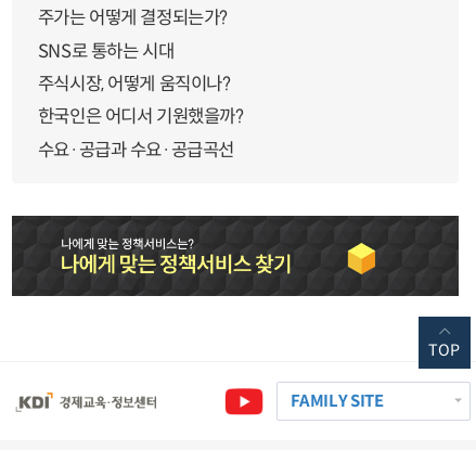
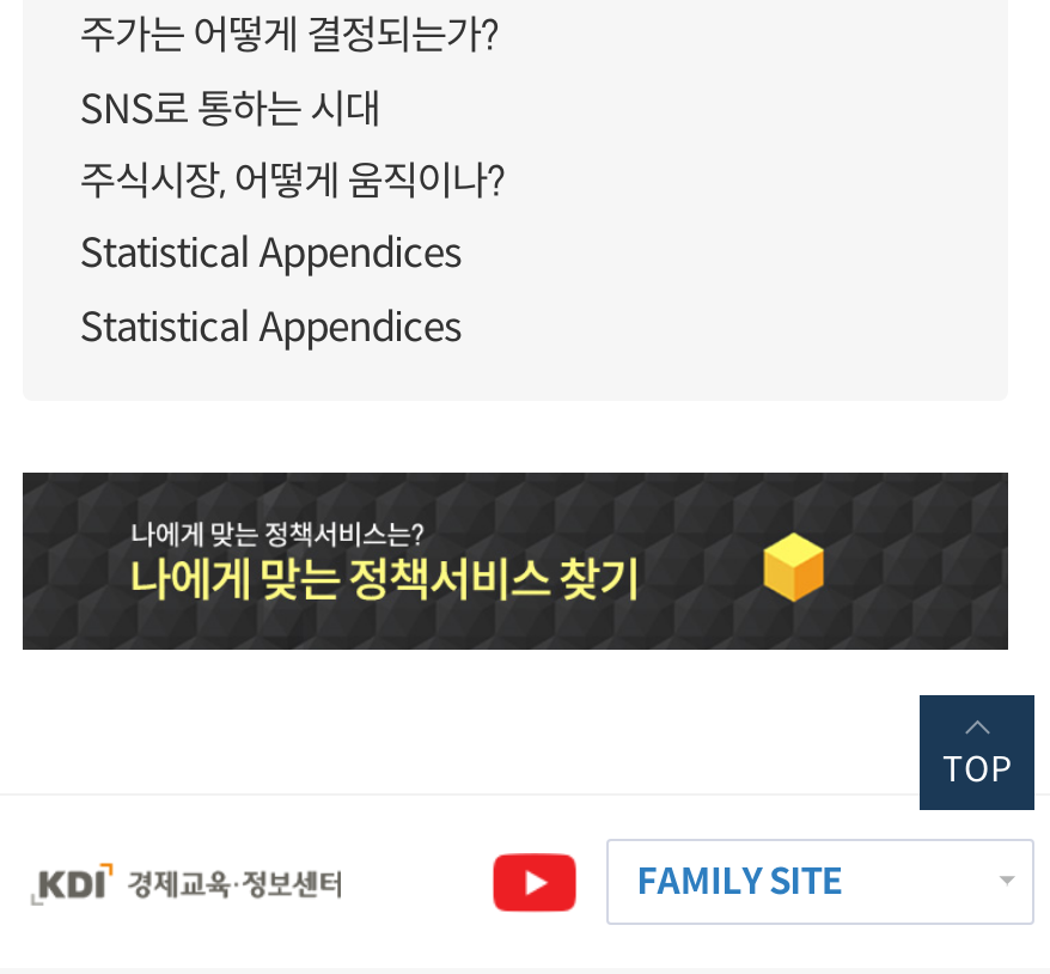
[38,105,243,161] 한국인은 어디서 기원했을까? | 수요·공급과 수요·공급곡선 -> [80,229,462,352] Statistical Appendices | Statistical Appendices

